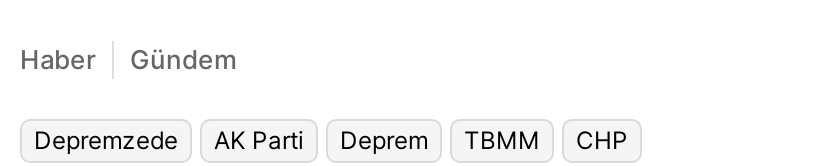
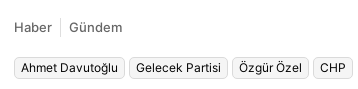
[34,126,540,156] Depremzede | AK Parti | Deprem | TBMM -> [21,60,302,75] Ahmet Davutoğlu | Gelecek Partisi | Özgür Özel

